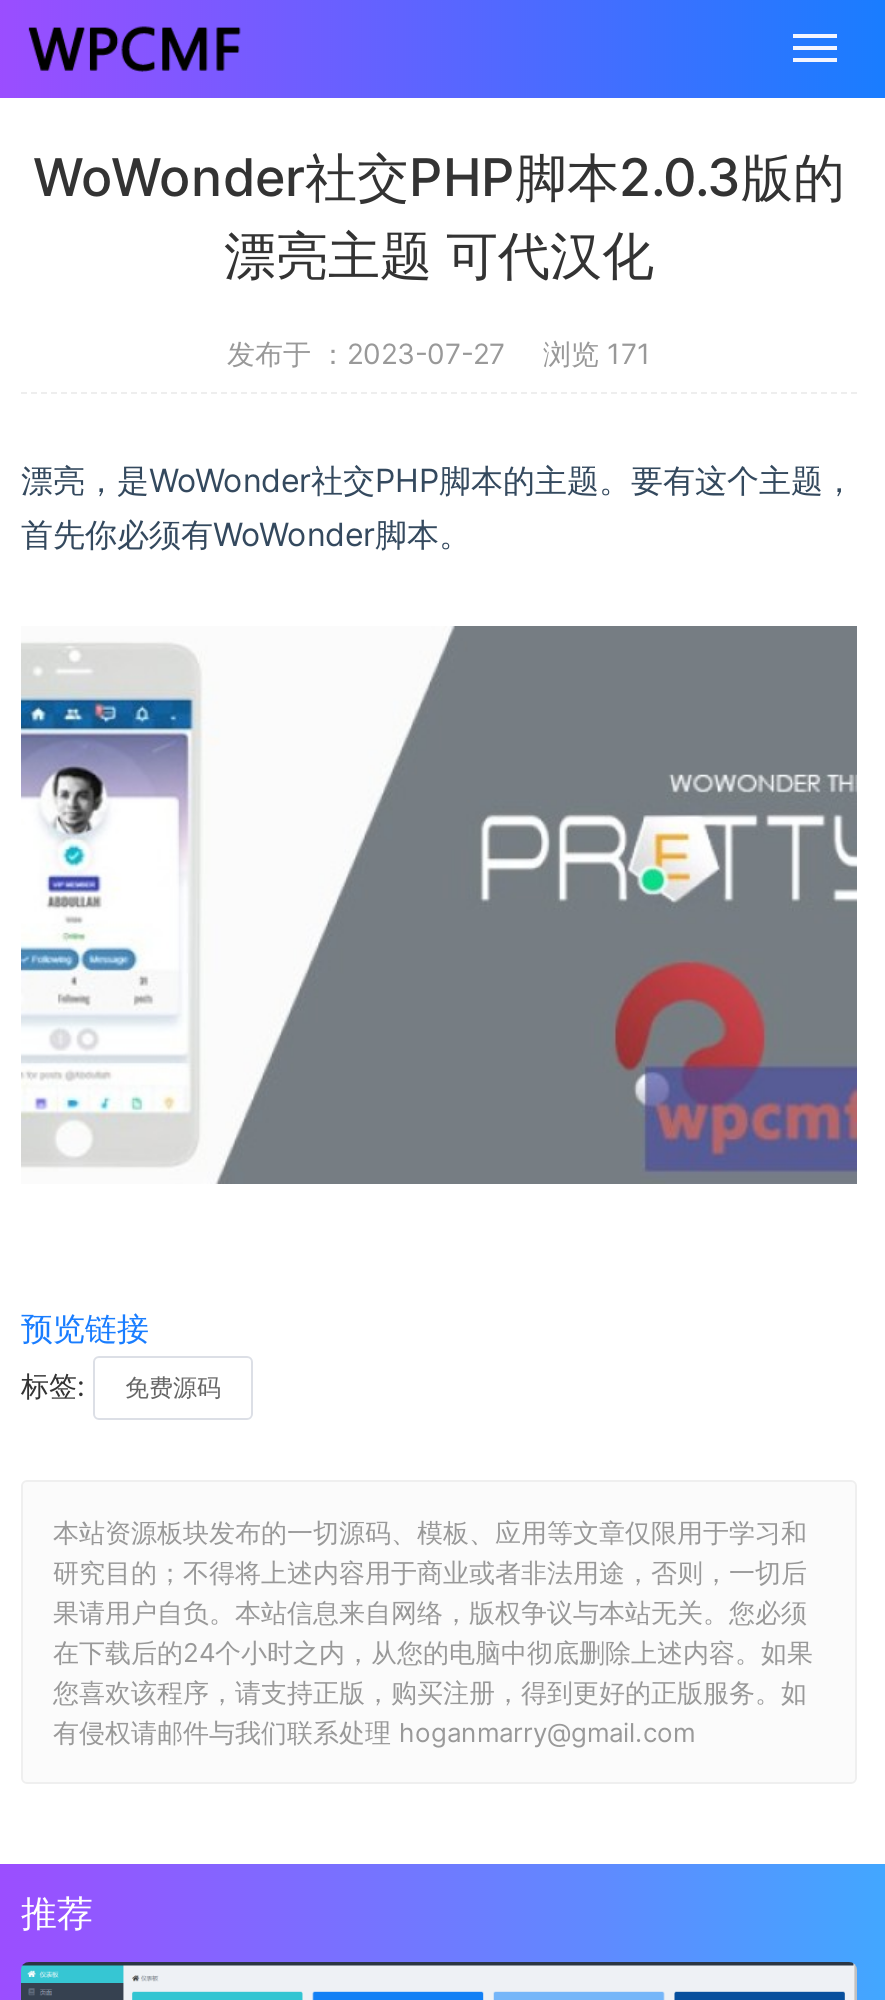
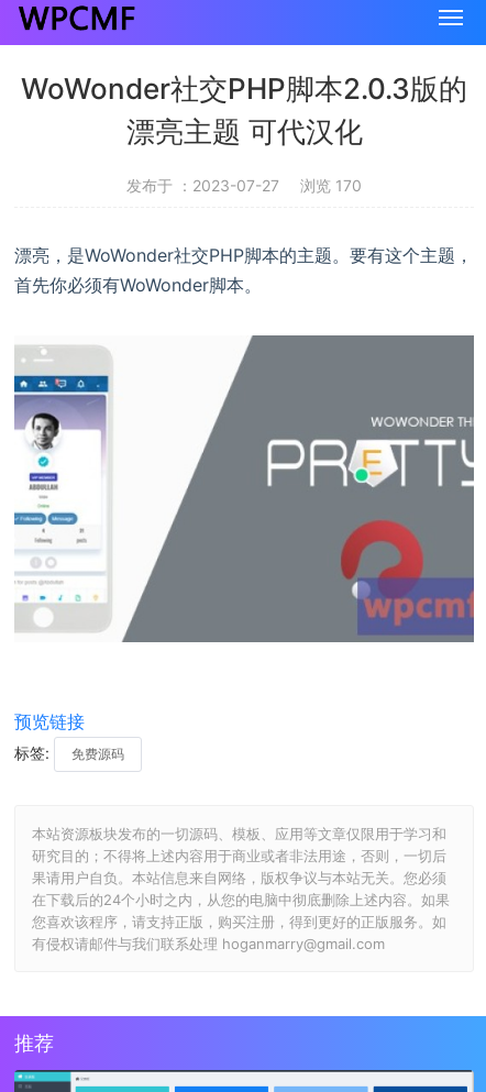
[227,336,651,370] 发布于 ：2023-07-27 浏览 171 -> [126,176,362,195] 发布于 ：2023-07-27 浏览 170

